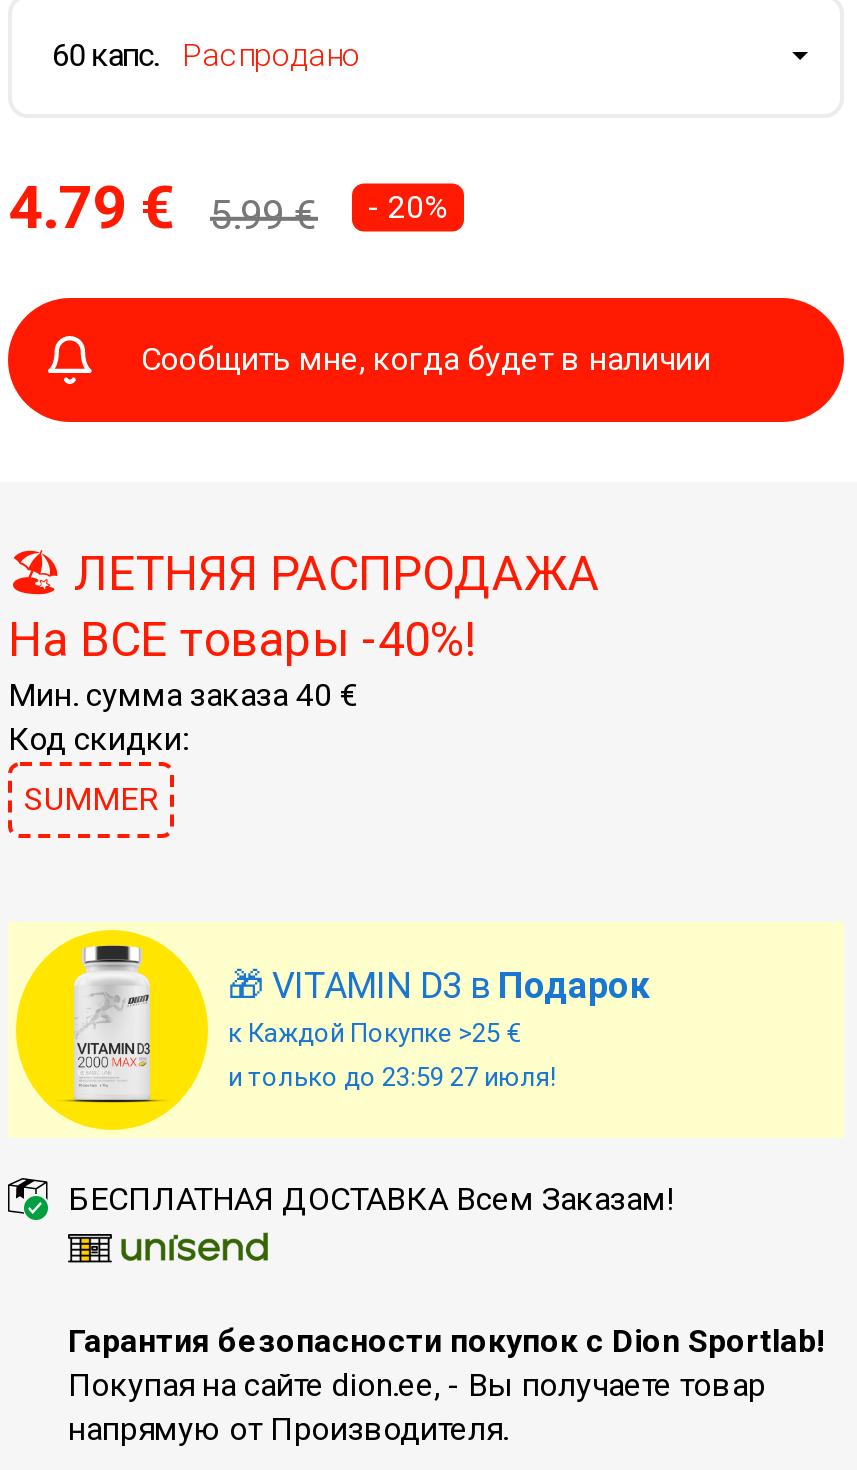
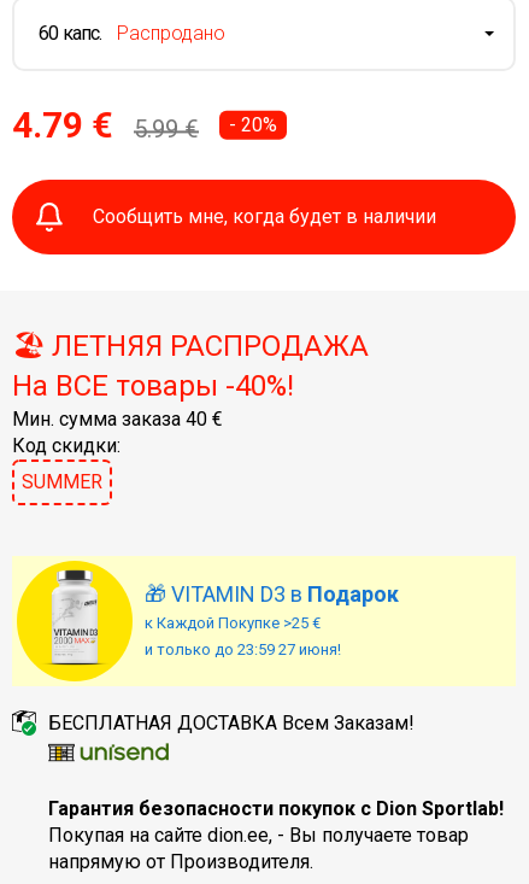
[228,1063,556,1093] и только до 23:59 27 июля! -> [145,641,341,659] и только до 23:59 27 июня!

